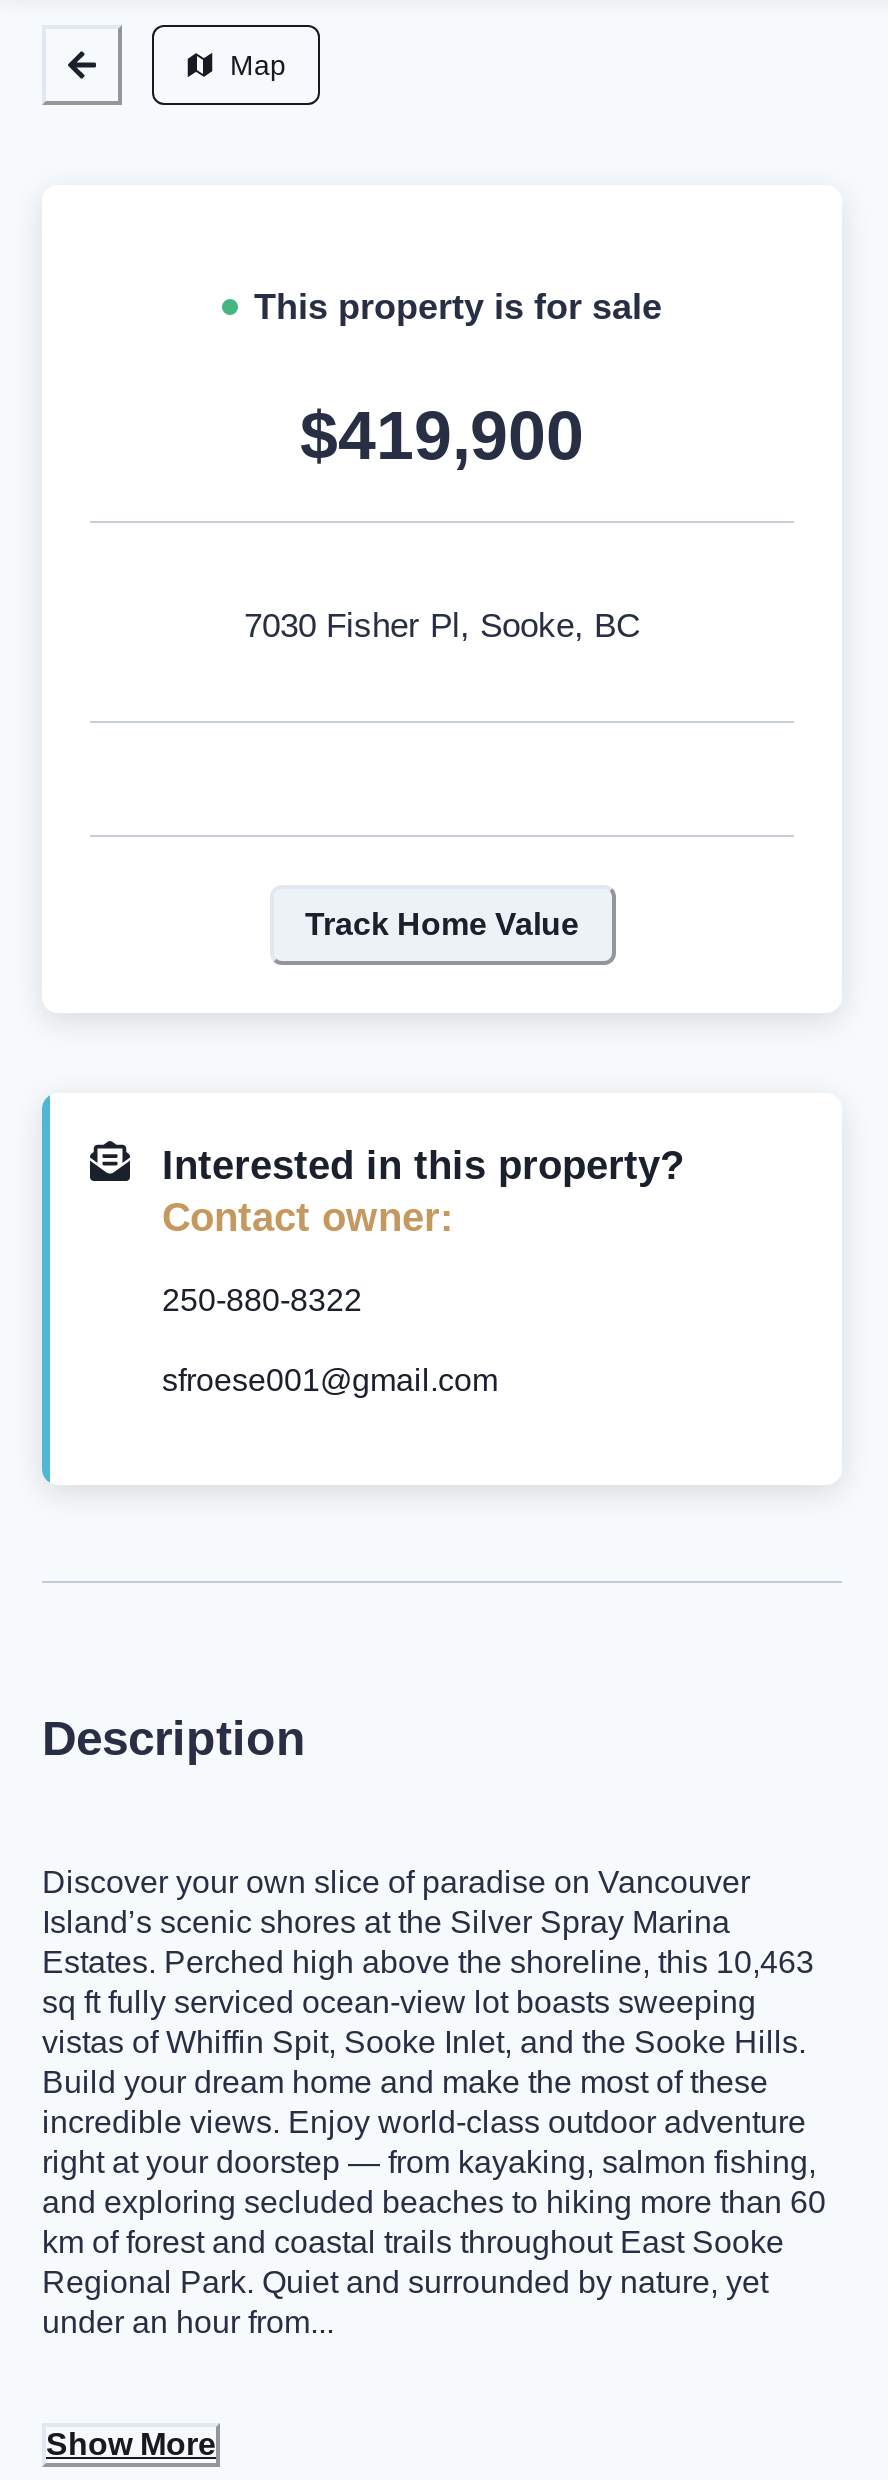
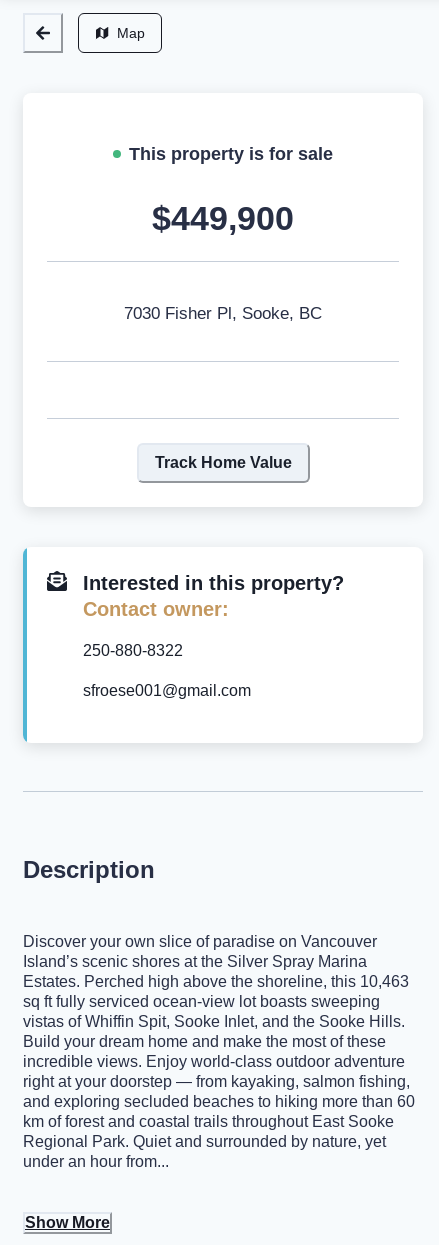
[300,397,584,473] $419,900 -> [152,199,294,237] $449,900

